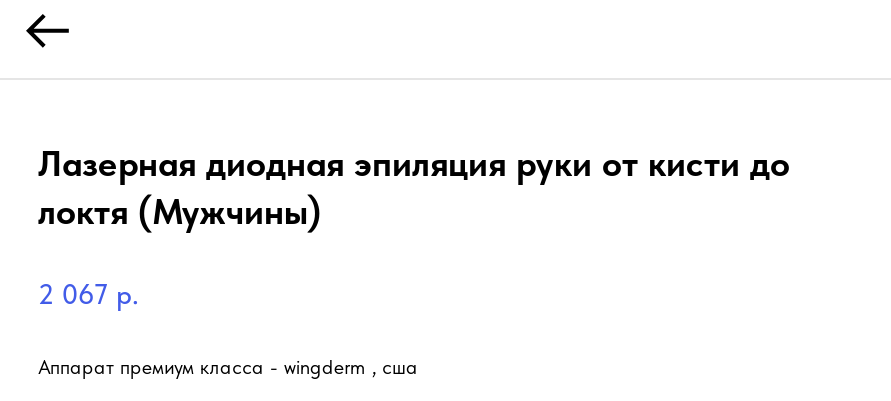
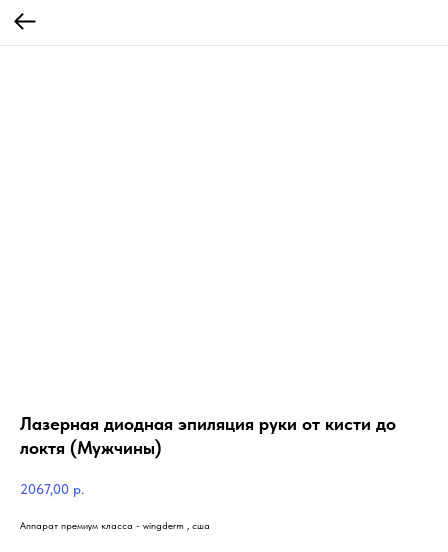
[38,279,138,311] 2 067 р. -> [20,481,84,497] 2067,00 р.

